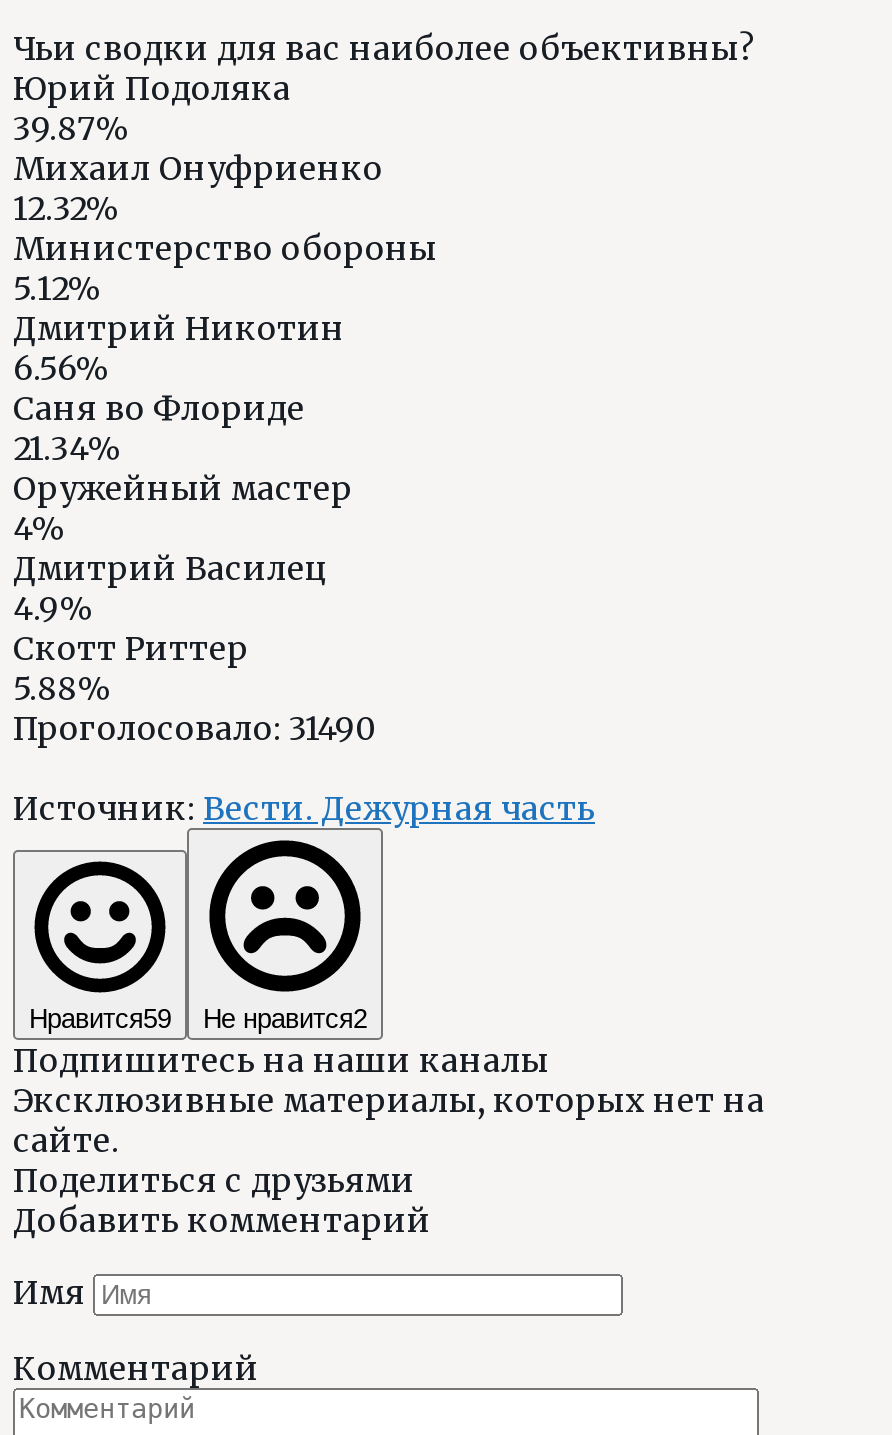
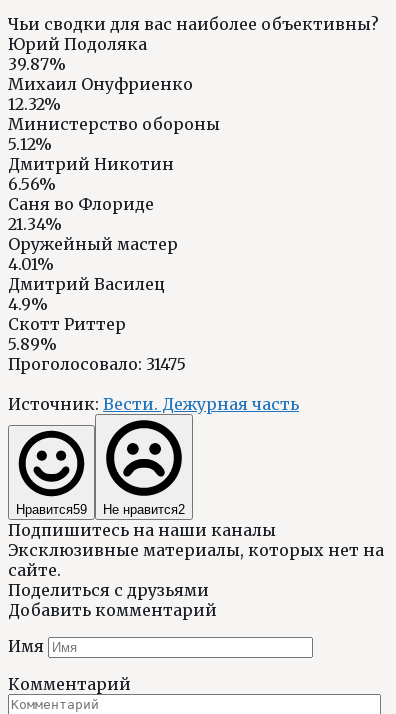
[13,508,65,548] 4% -> [8,254,54,274] 4.01%
[13,668,111,708] 5.88% -> [8,334,57,354] 5.89%
[13,708,377,748] Проголосовало: 31490 -> [8,354,186,374] Проголосовало: 31475

